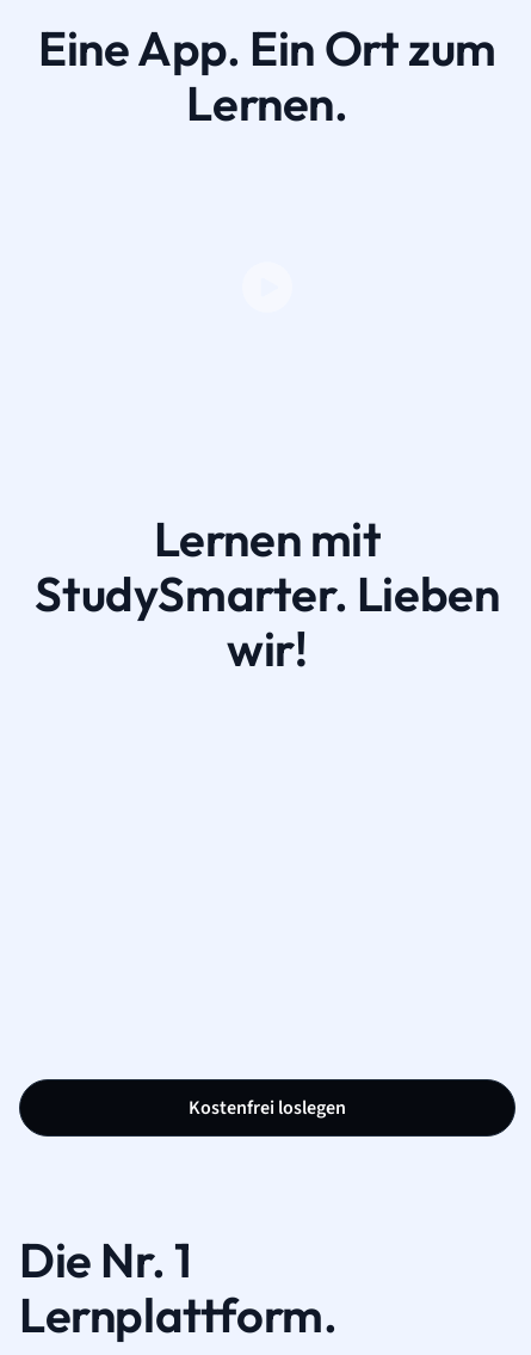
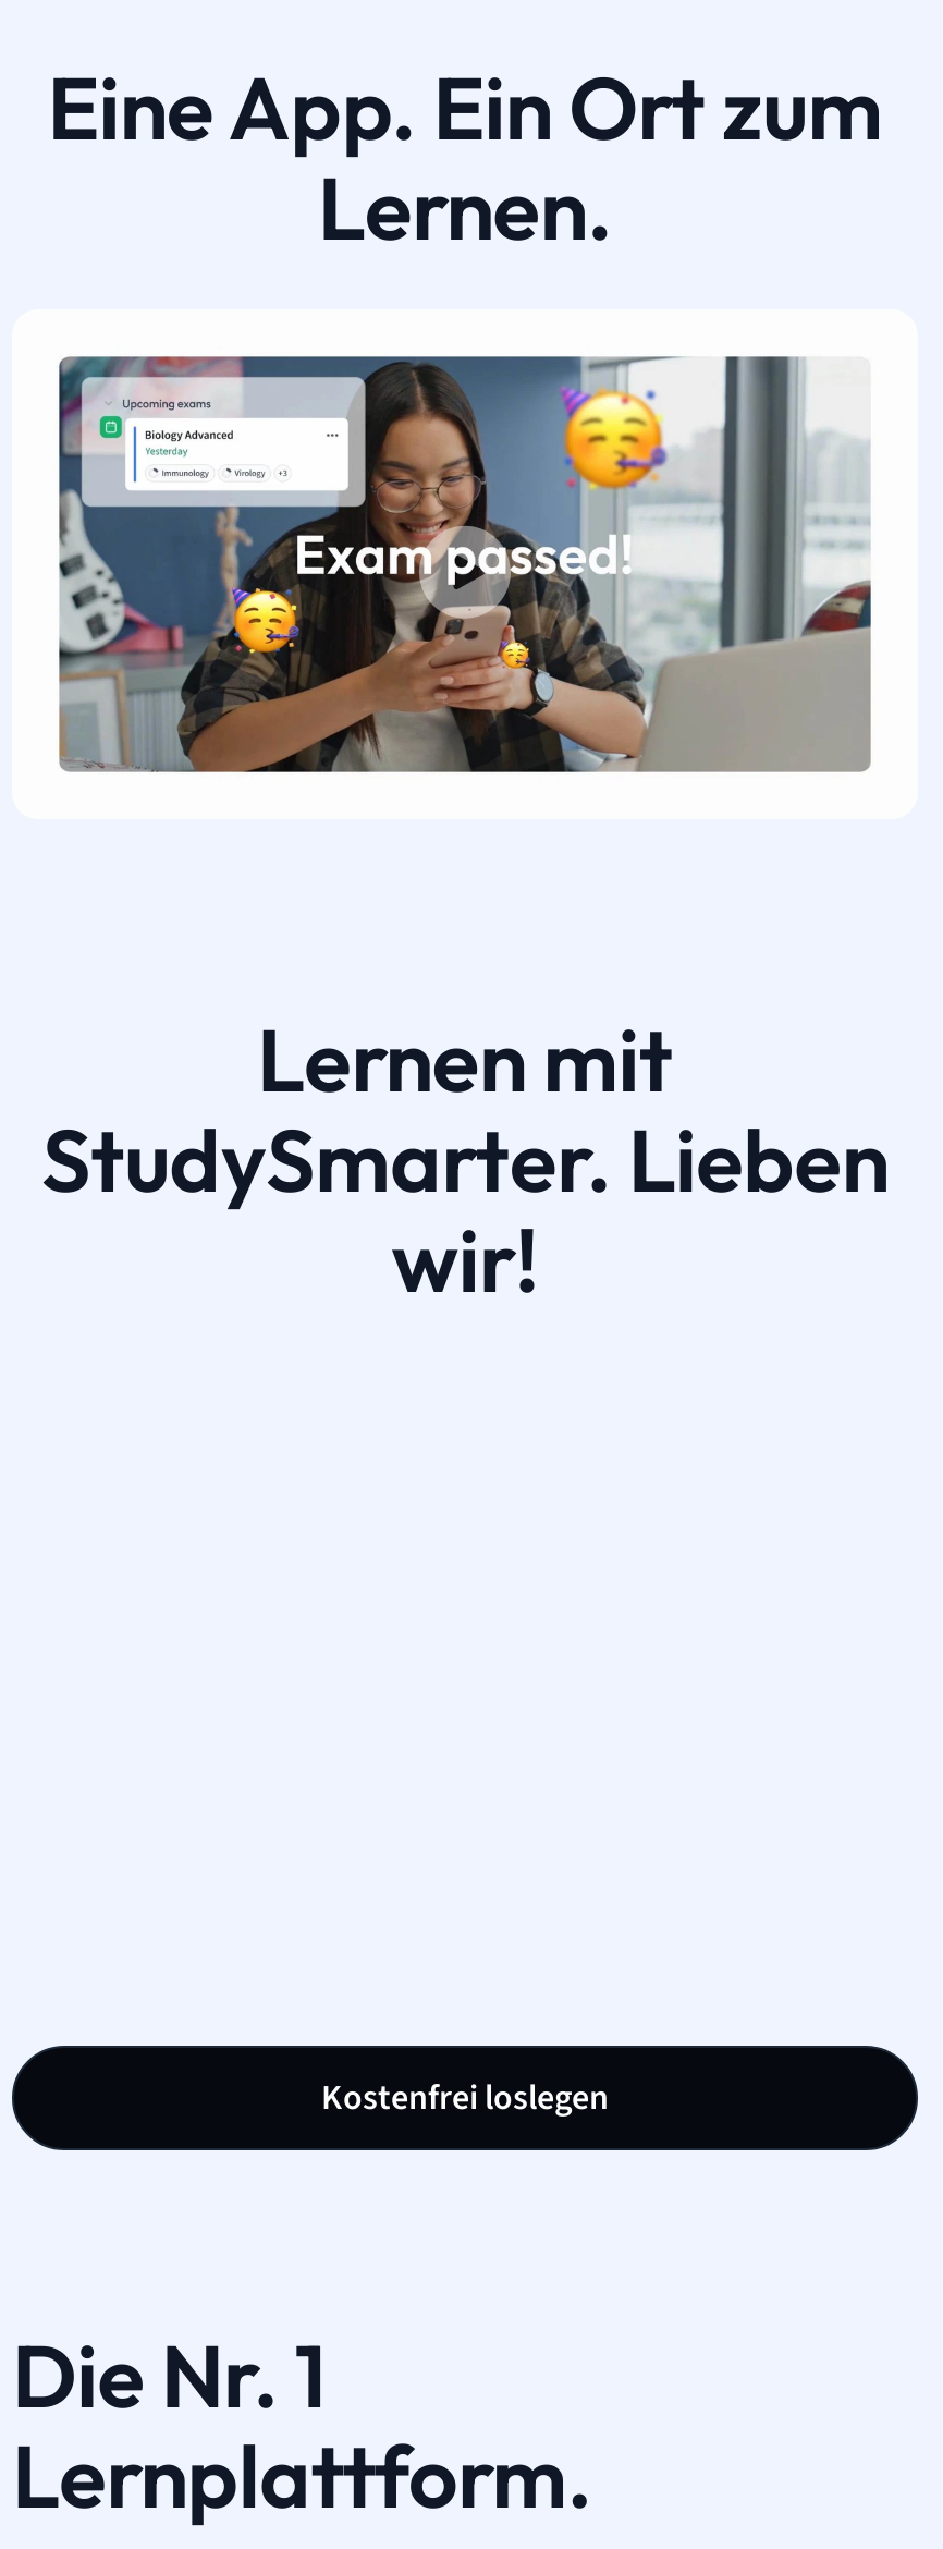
none -> [58,355,872,776] [image]

